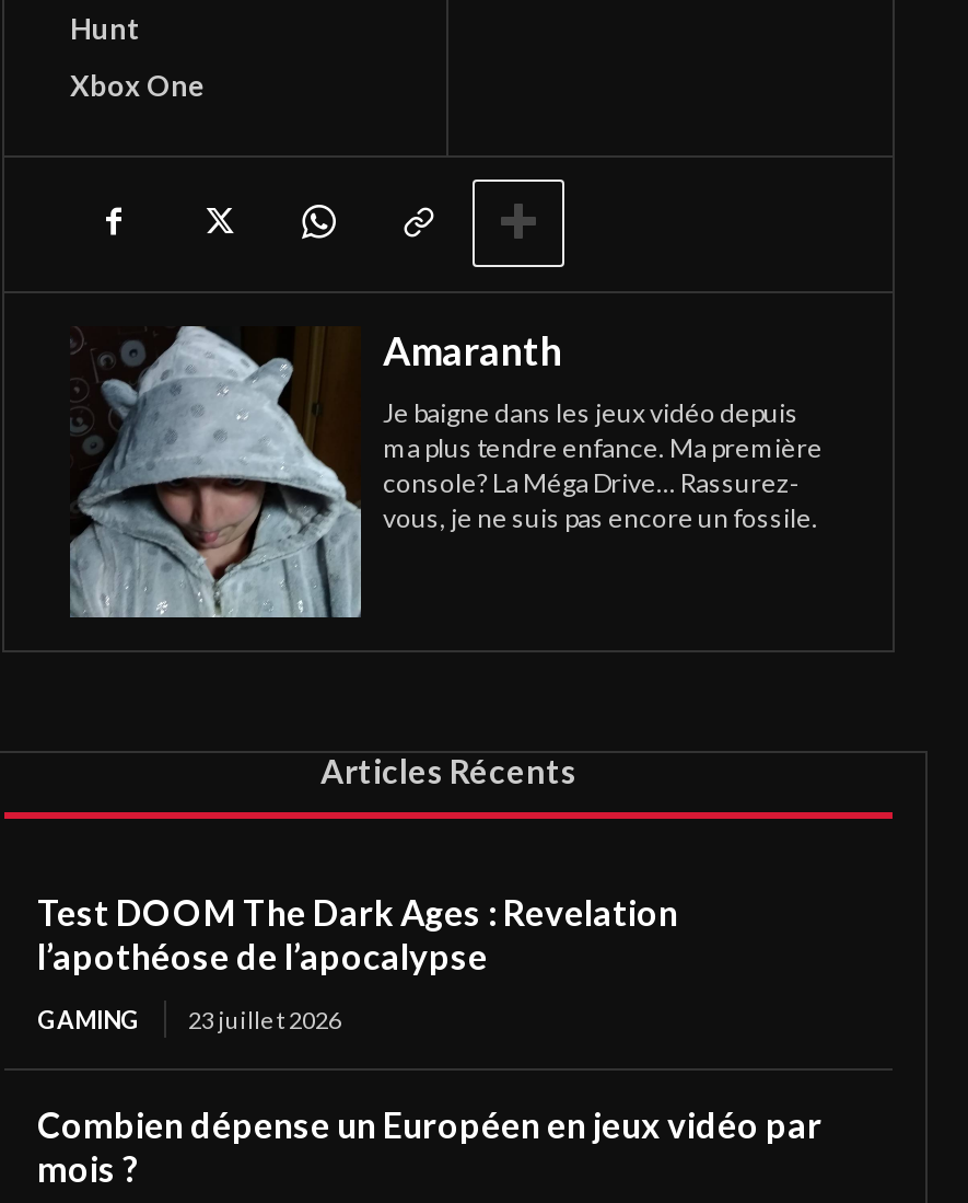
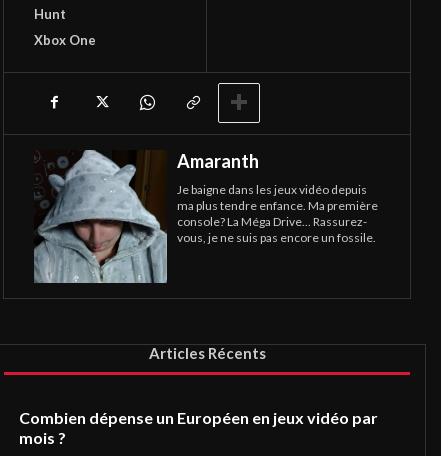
[37,890,678,1032] Test DOOM The Dark Ages : Revelation | l’apothéose de l’apocalypse | GAMING | 23 juillet 2026 -> none

